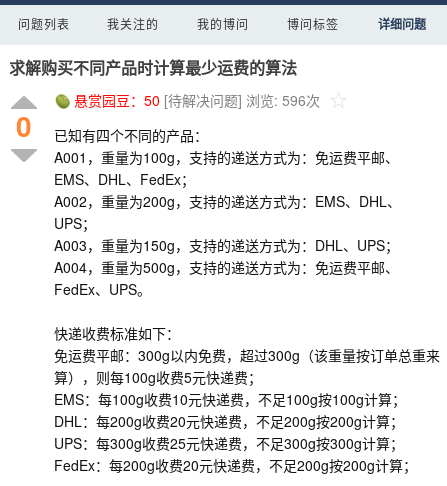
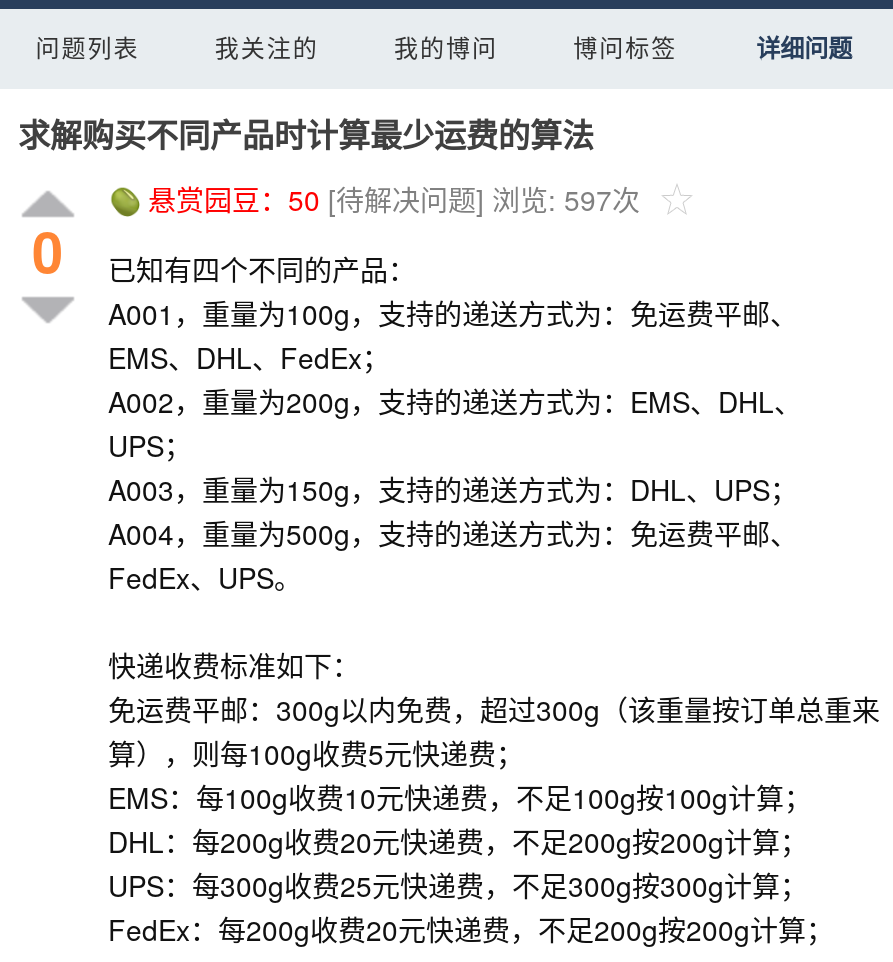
[74,90,320,110] 悬赏园豆：50 [待解决问题]浏览: 596次 -> [148,179,640,219] 悬赏园豆：50 [待解决问题]浏览: 597次

